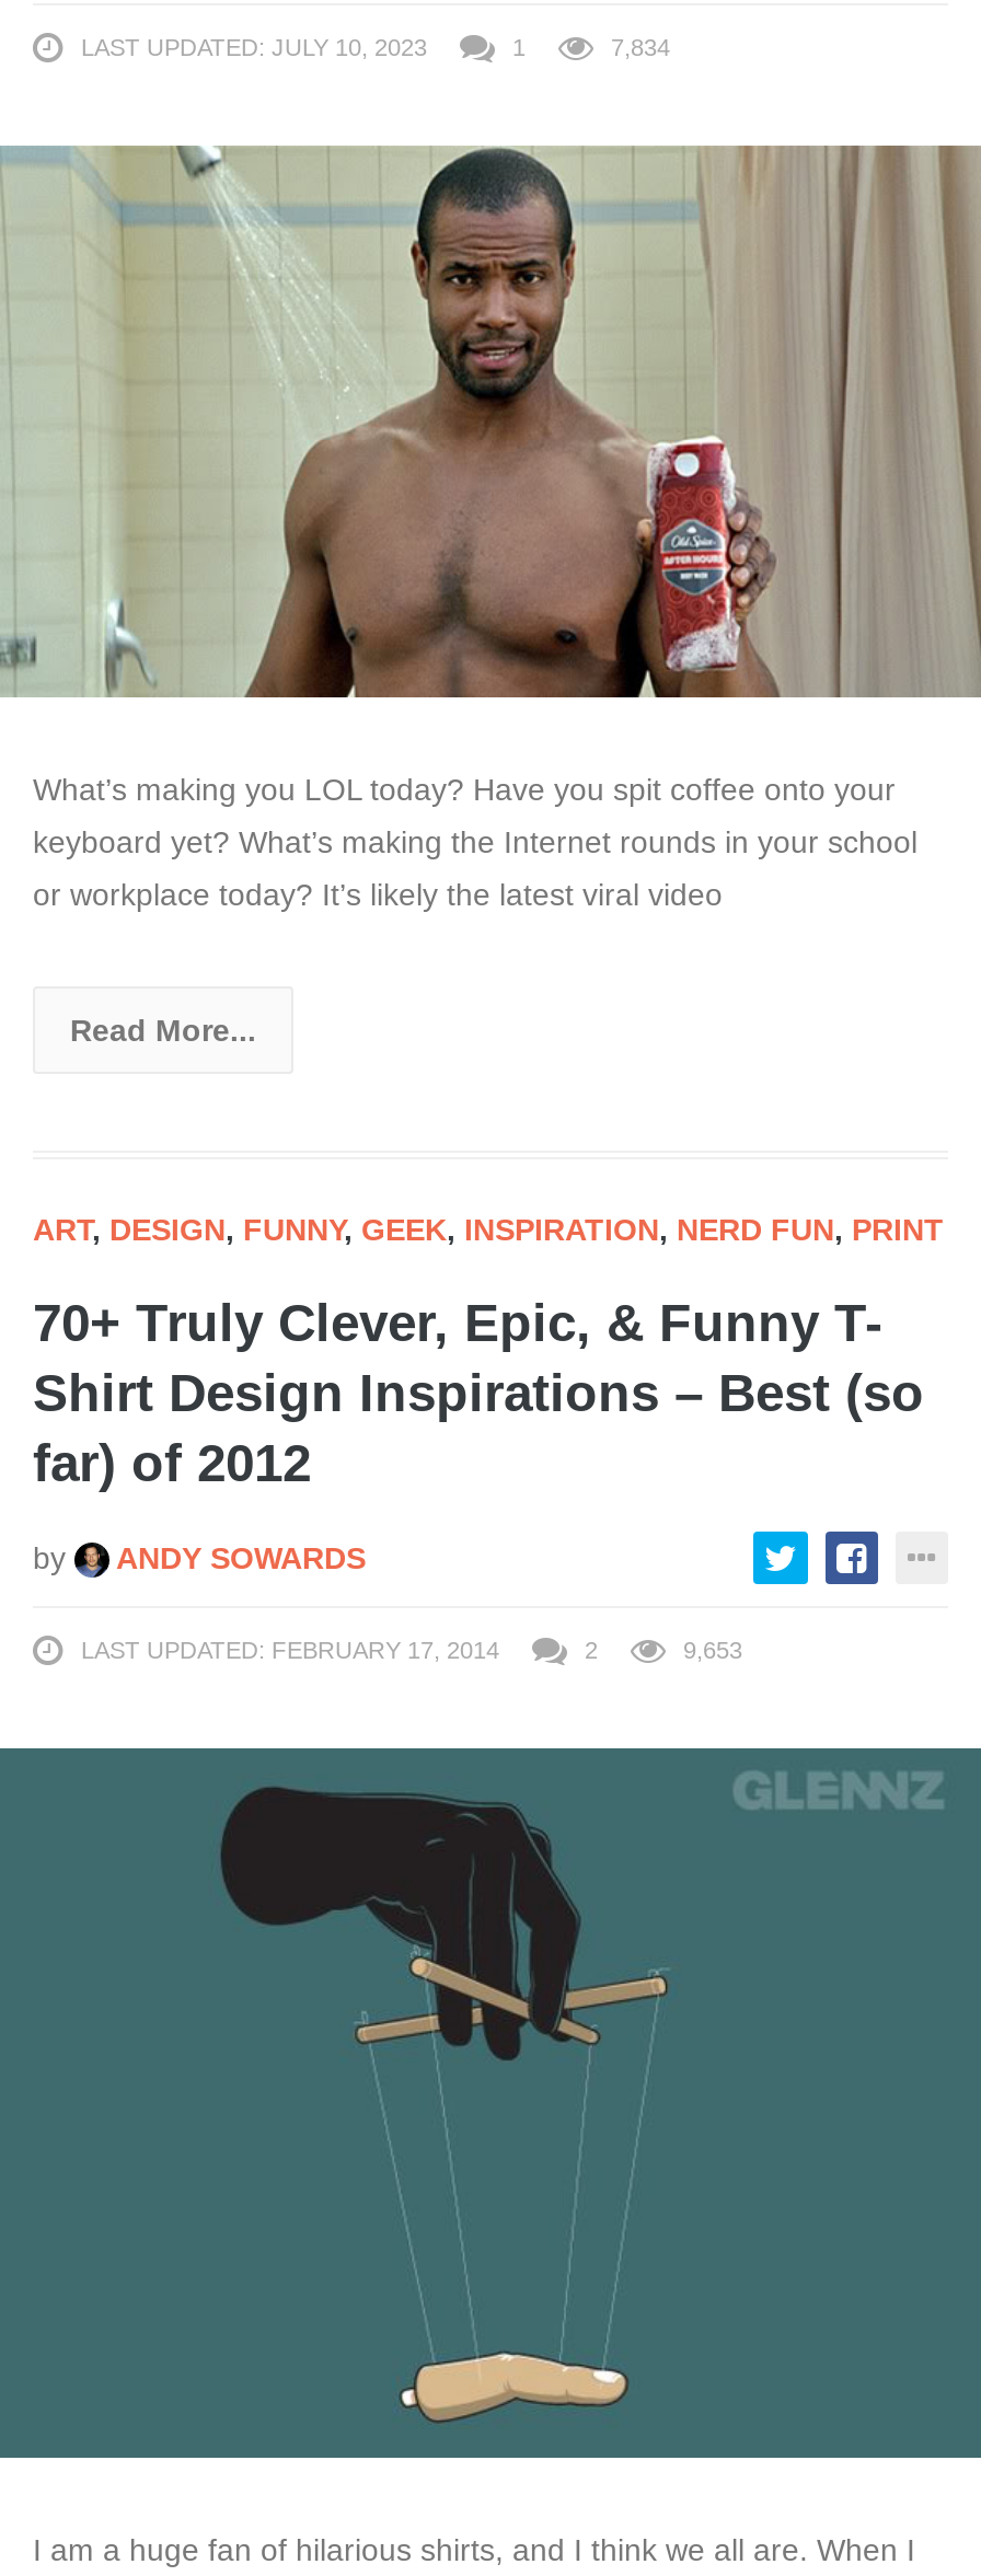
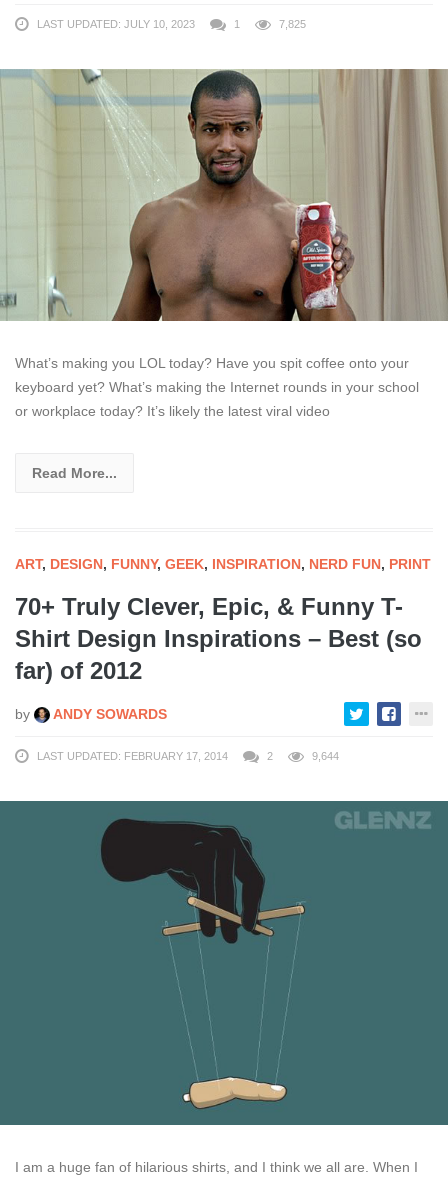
[604,34,670,60] 7,834 -> [276,18,306,30] 7,825
[677,1637,742,1663] 9,653 -> [309,750,339,762] 9,644

